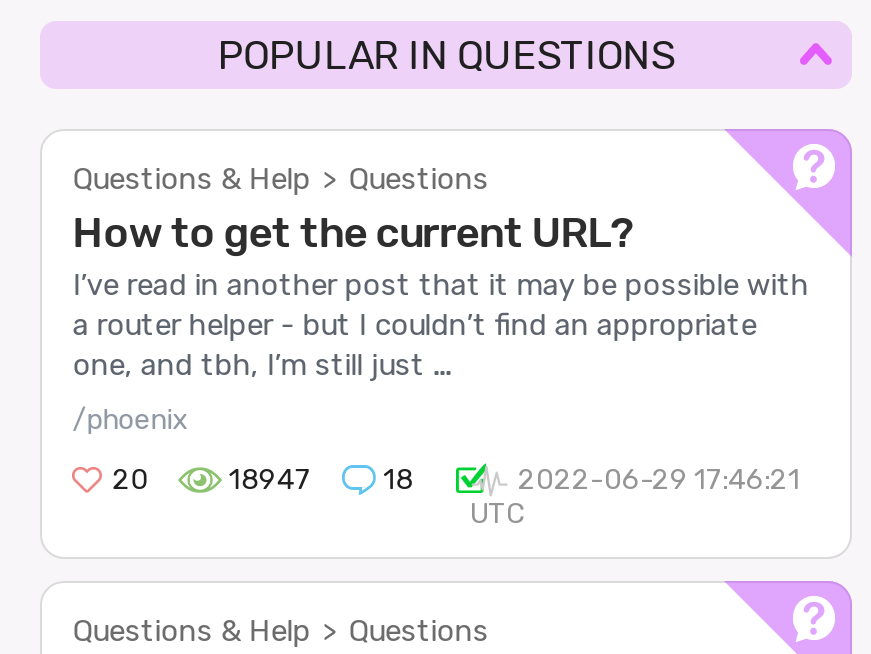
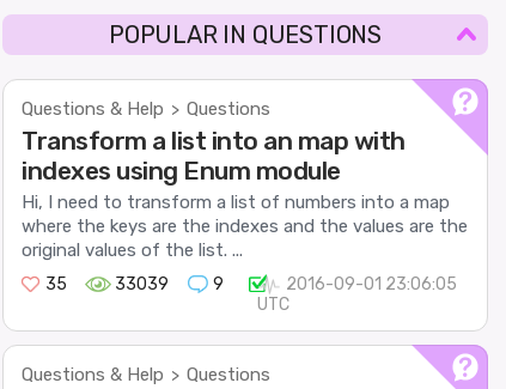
[72,207,808,496] How to get the current URL? | I’ve read in another post that it may be possible with | a router helper - but I couldn’t find an appropriate | one, and tbh, I’m still just ... | /phoenix | 20 | 18947 | 18 | 2022-06-29 17:46:21 -> [22,126,468,295] Transform a list into an map with | indexes using Enum module | Hi, I need to transform a list of numbers into a map | where the keys are the indexes and the values are the | original values of the list. ... | 35 | 33039 | 9 | 2016-09-01 23:06:05

